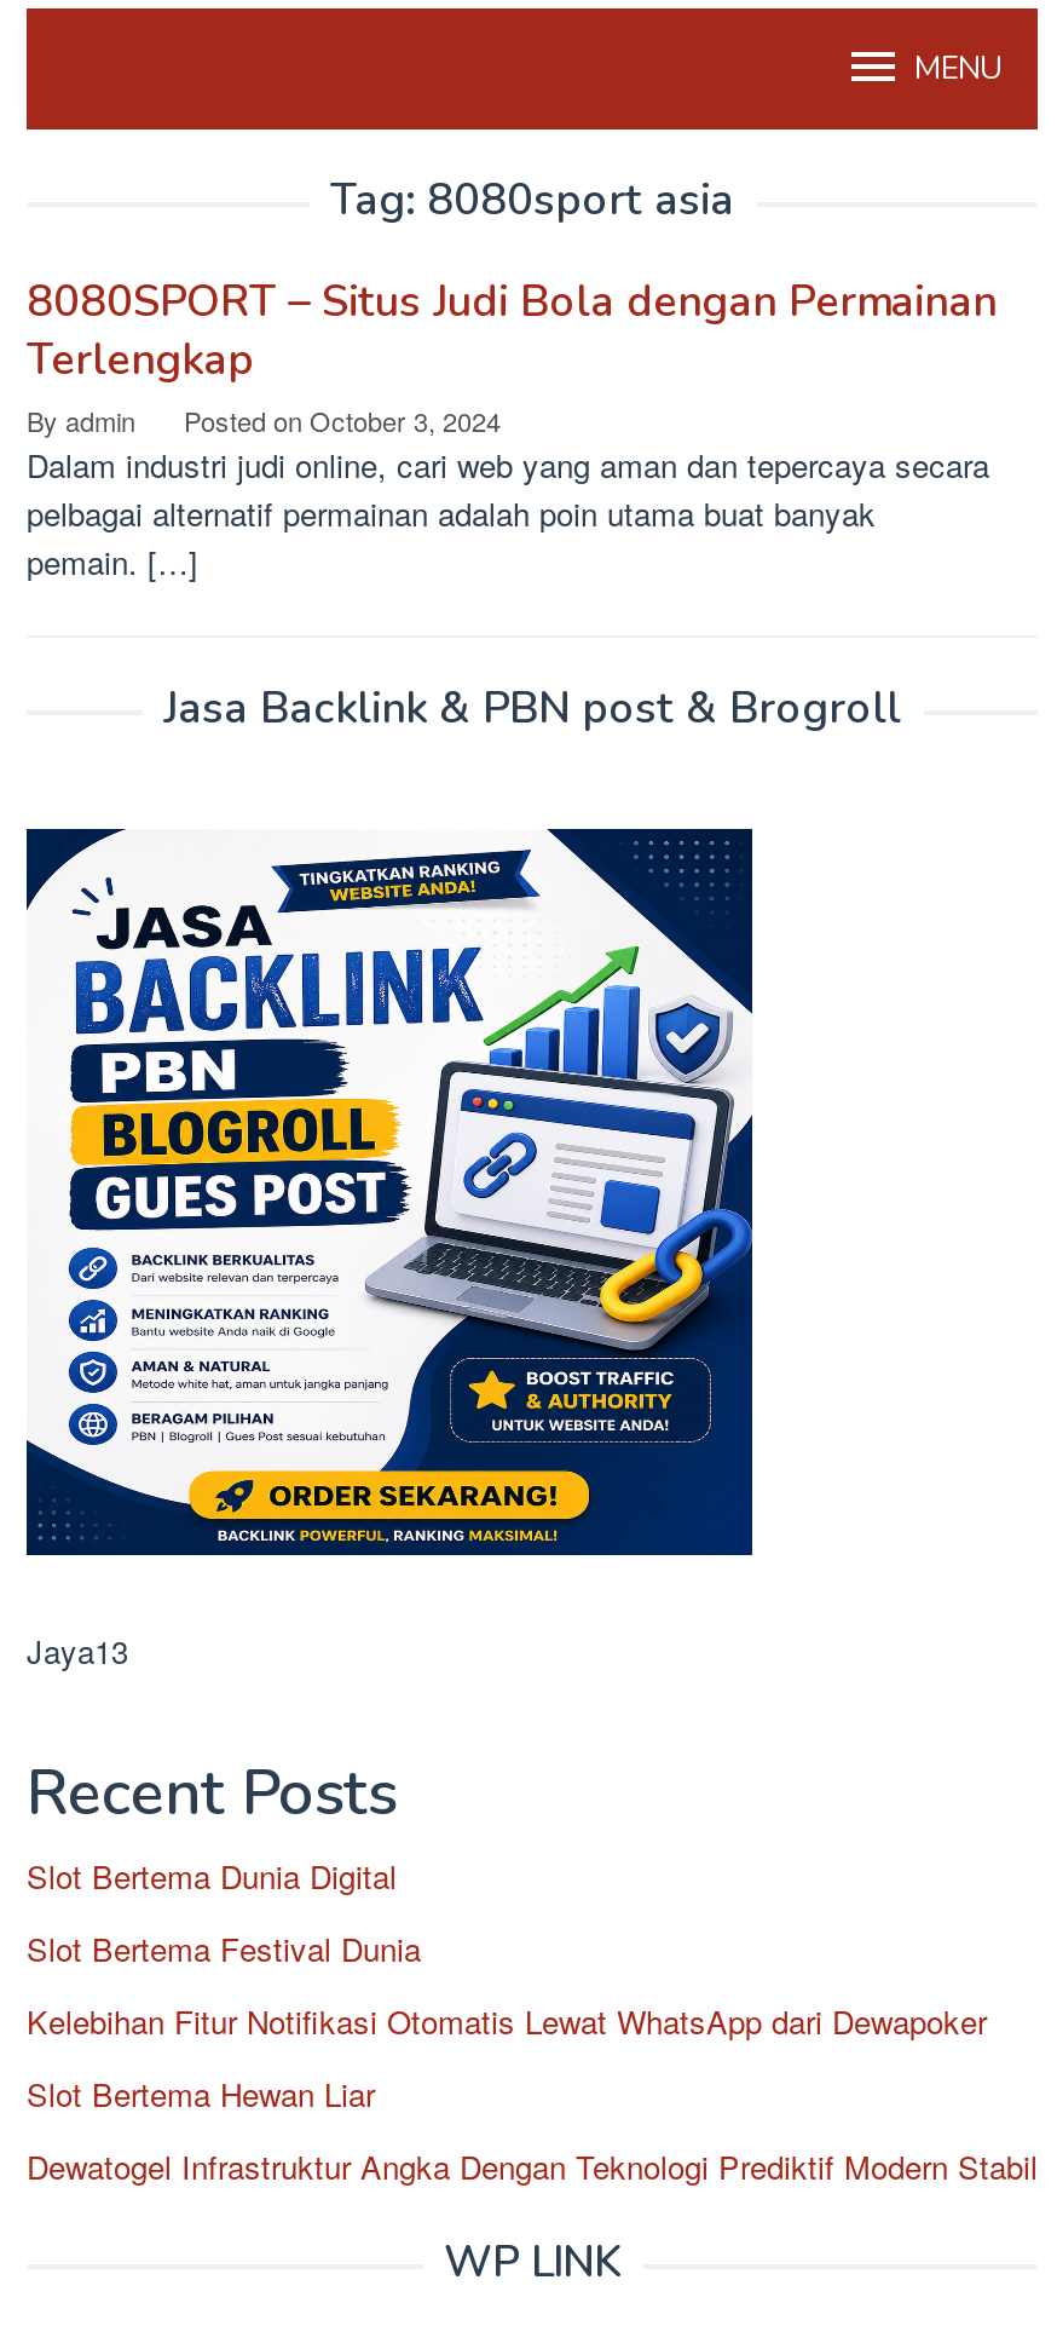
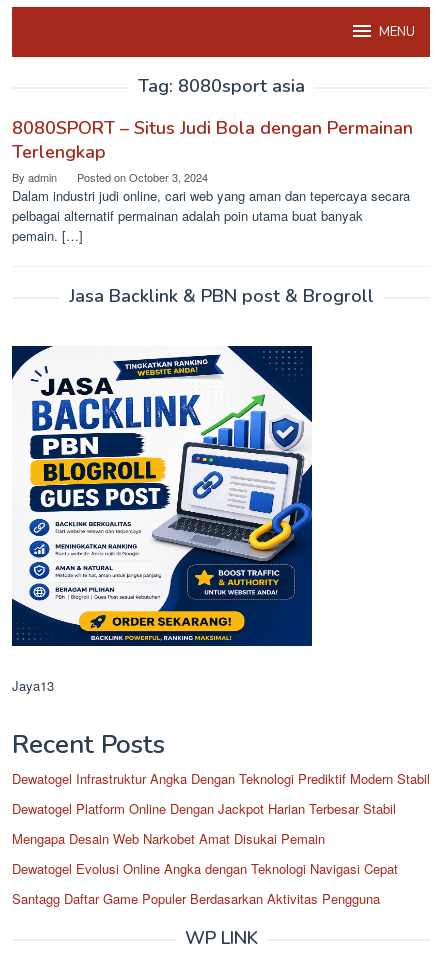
[27,1853,987,2117] Slot Bertema Dunia Digital | Slot Bertema Festival Dunia | Kelebihan Fitur Notifikasi Otomatis Lewat WhatsApp dari Dewapoker | Slot Bertema Hewan Liar -> none
moved [27,2143,1038,2189] -> [12,769,430,788]: Dewatogel Infrastruktur Angka Dengan Teknologi Prediktif Modern Stabil
none -> [12,799,398,908] Dewatogel Platform Online Dengan Jackpot Harian Terbesar Stabil | Mengapa Desain Web Narkobet Amat Disukai Pemain | Dewatogel Evolusi Online Angka dengan Teknologi Navigasi Cepat | Santagg Daftar Game Populer Berdasarkan Aktivitas Pengguna

